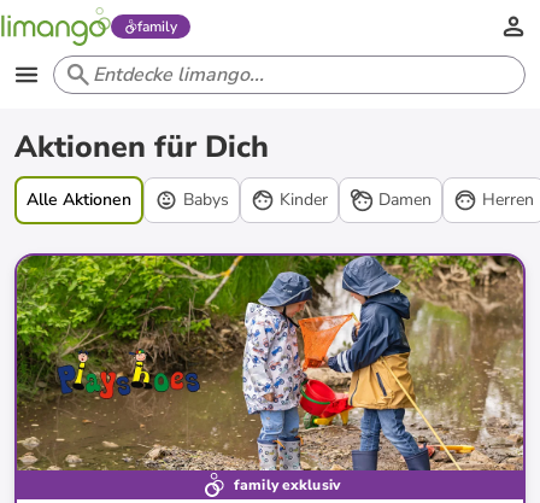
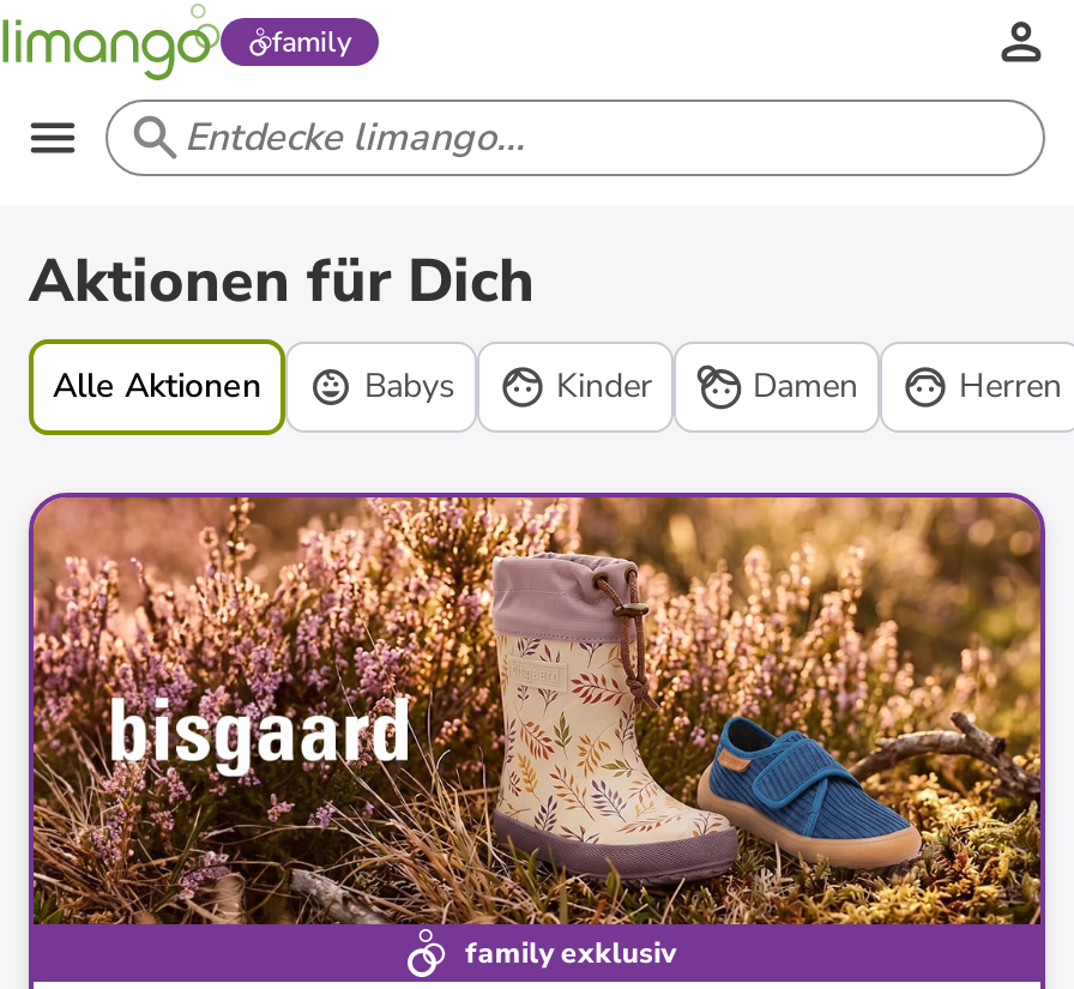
[16,255,523,472] [image] -> [31,495,1043,927] [image]

